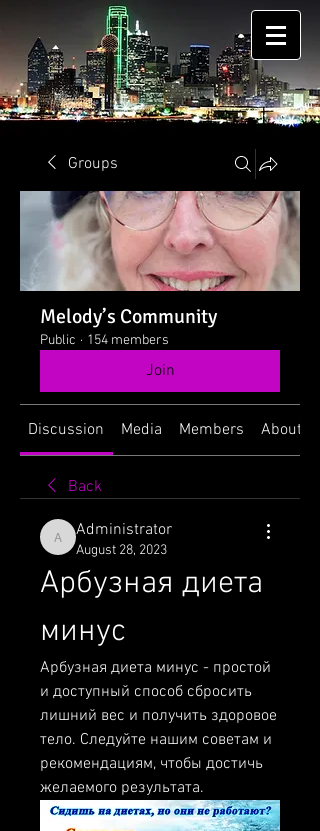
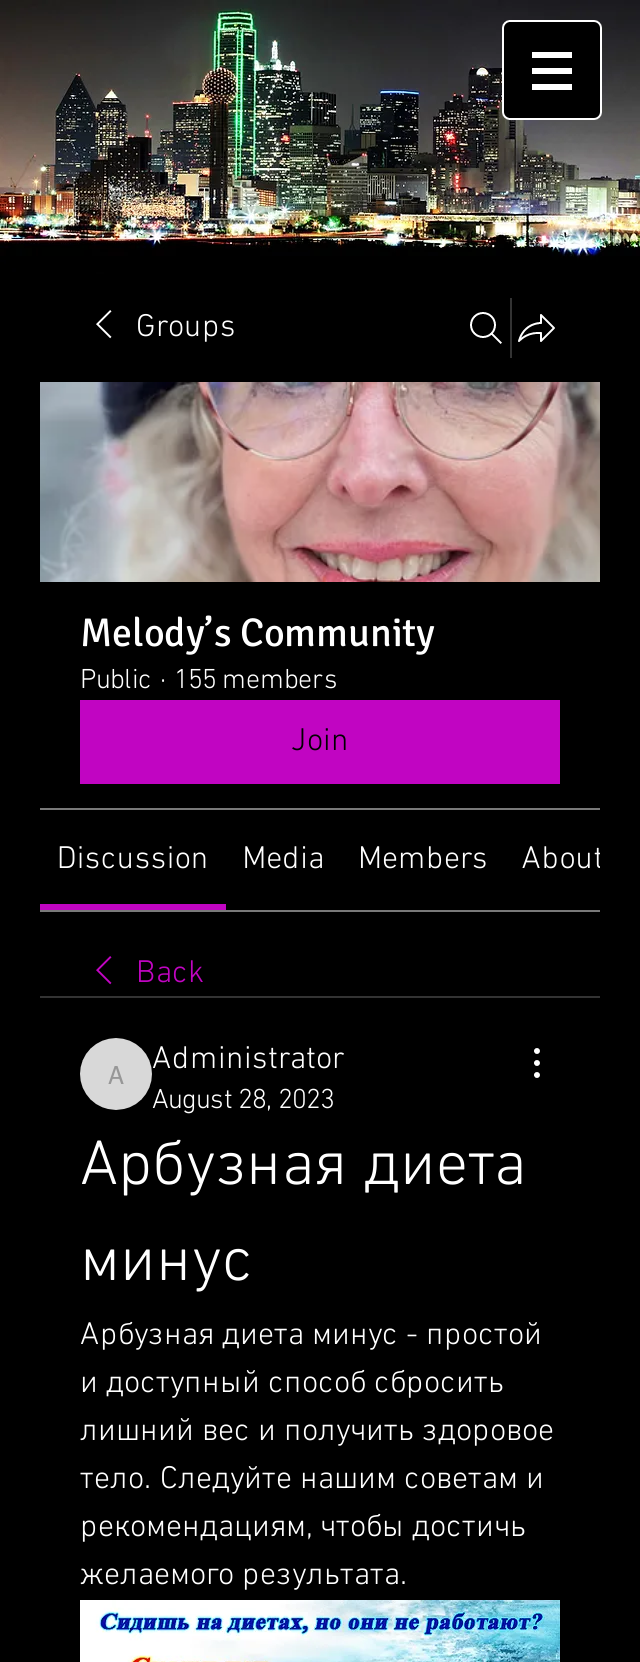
[40,332,169,349] Public · 154 members -> [80,664,338,698] Public · 155 members

